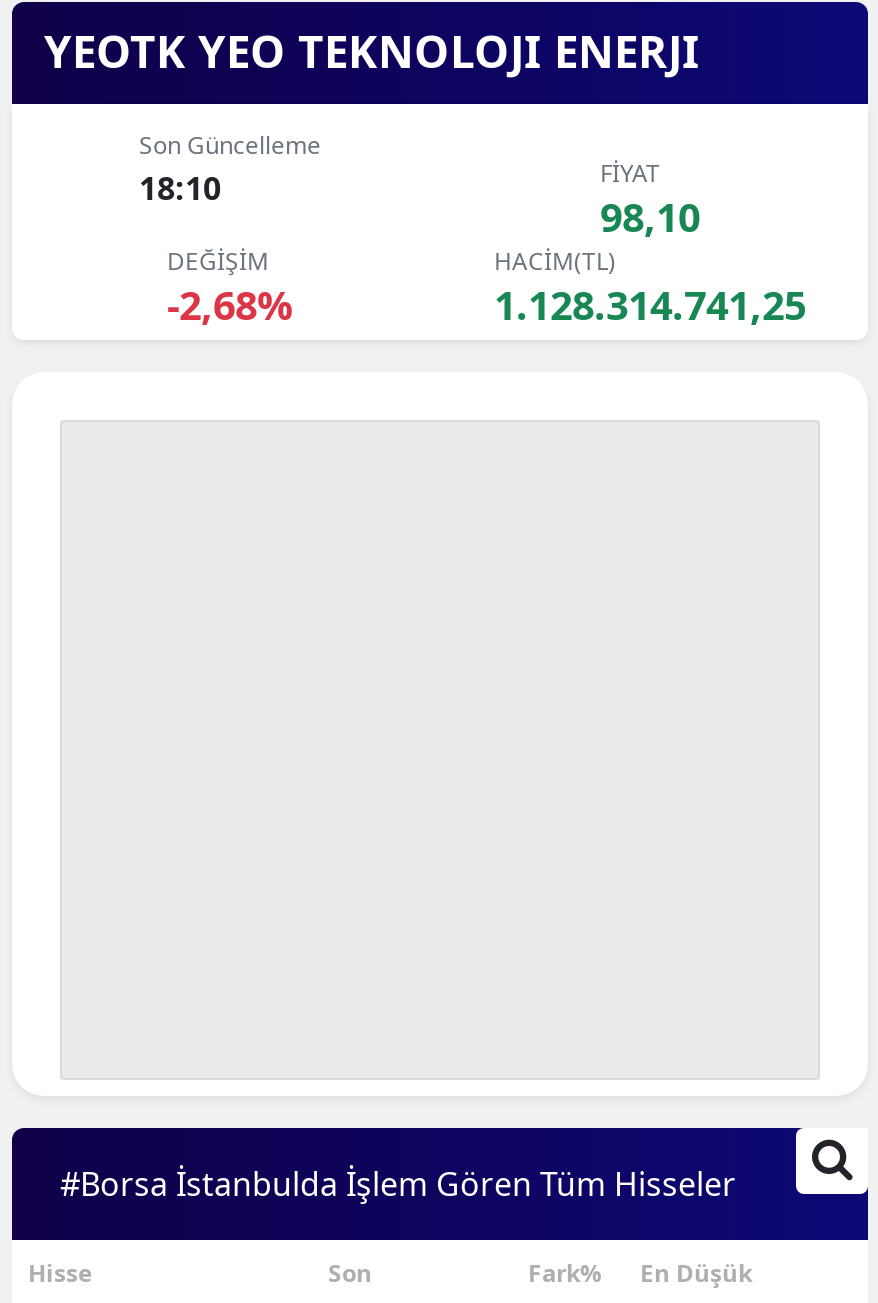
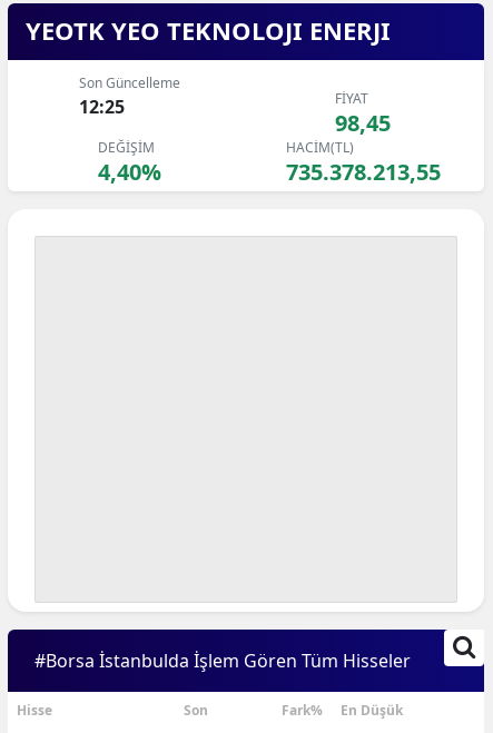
[139,165,221,209] 18:10 -> [78,94,124,118] 12:25
[600,189,700,243] 98,10 -> [335,107,391,137] 98,45
[167,277,293,331] -2,68% -> [97,156,161,186] 4,40%
[494,277,806,331] 1.128.314.741,25 -> [285,156,440,186] 735.378.213,55

